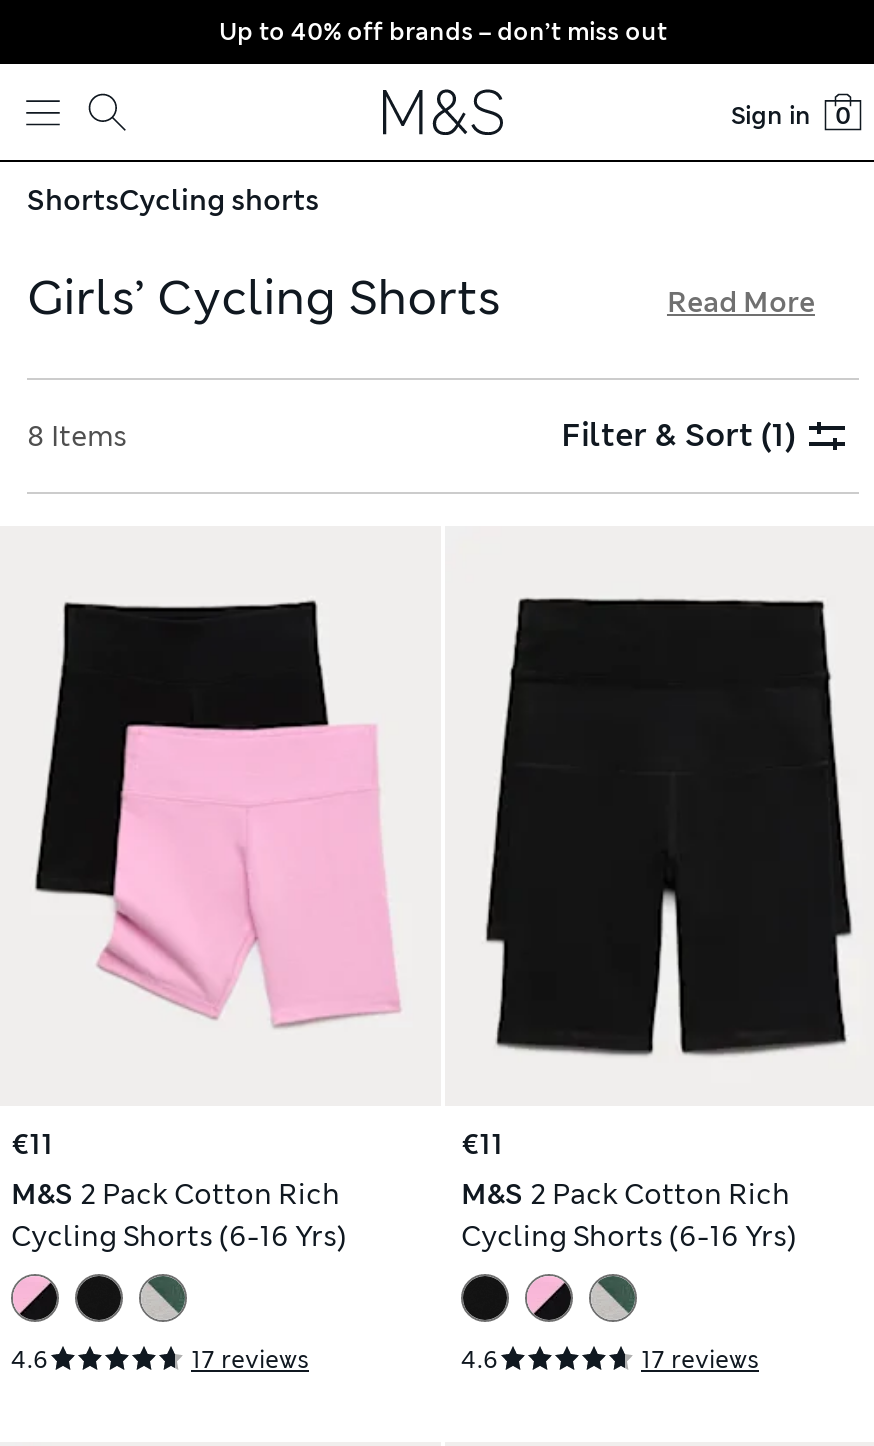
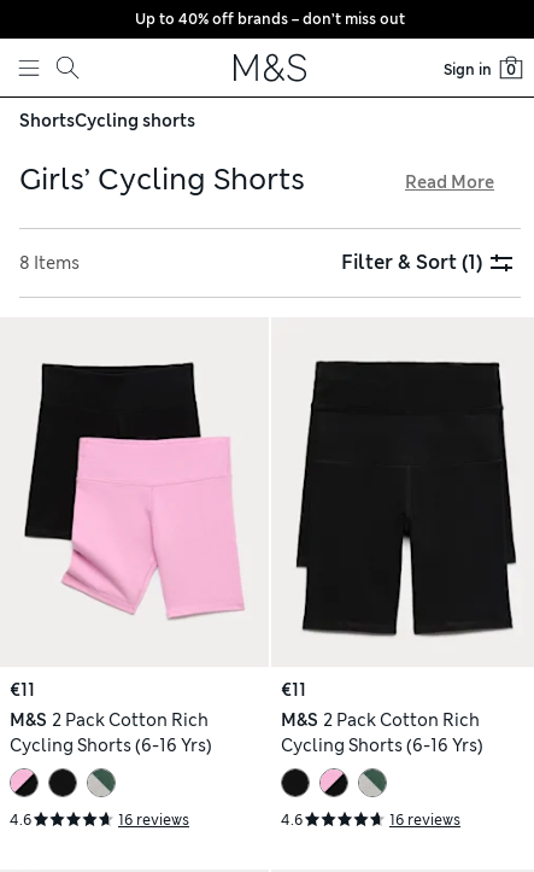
[191,1344,309,1376] 17 reviews -> [118,810,189,830] 16 reviews
[641,1344,759,1376] 17 reviews -> [389,810,460,830] 16 reviews

